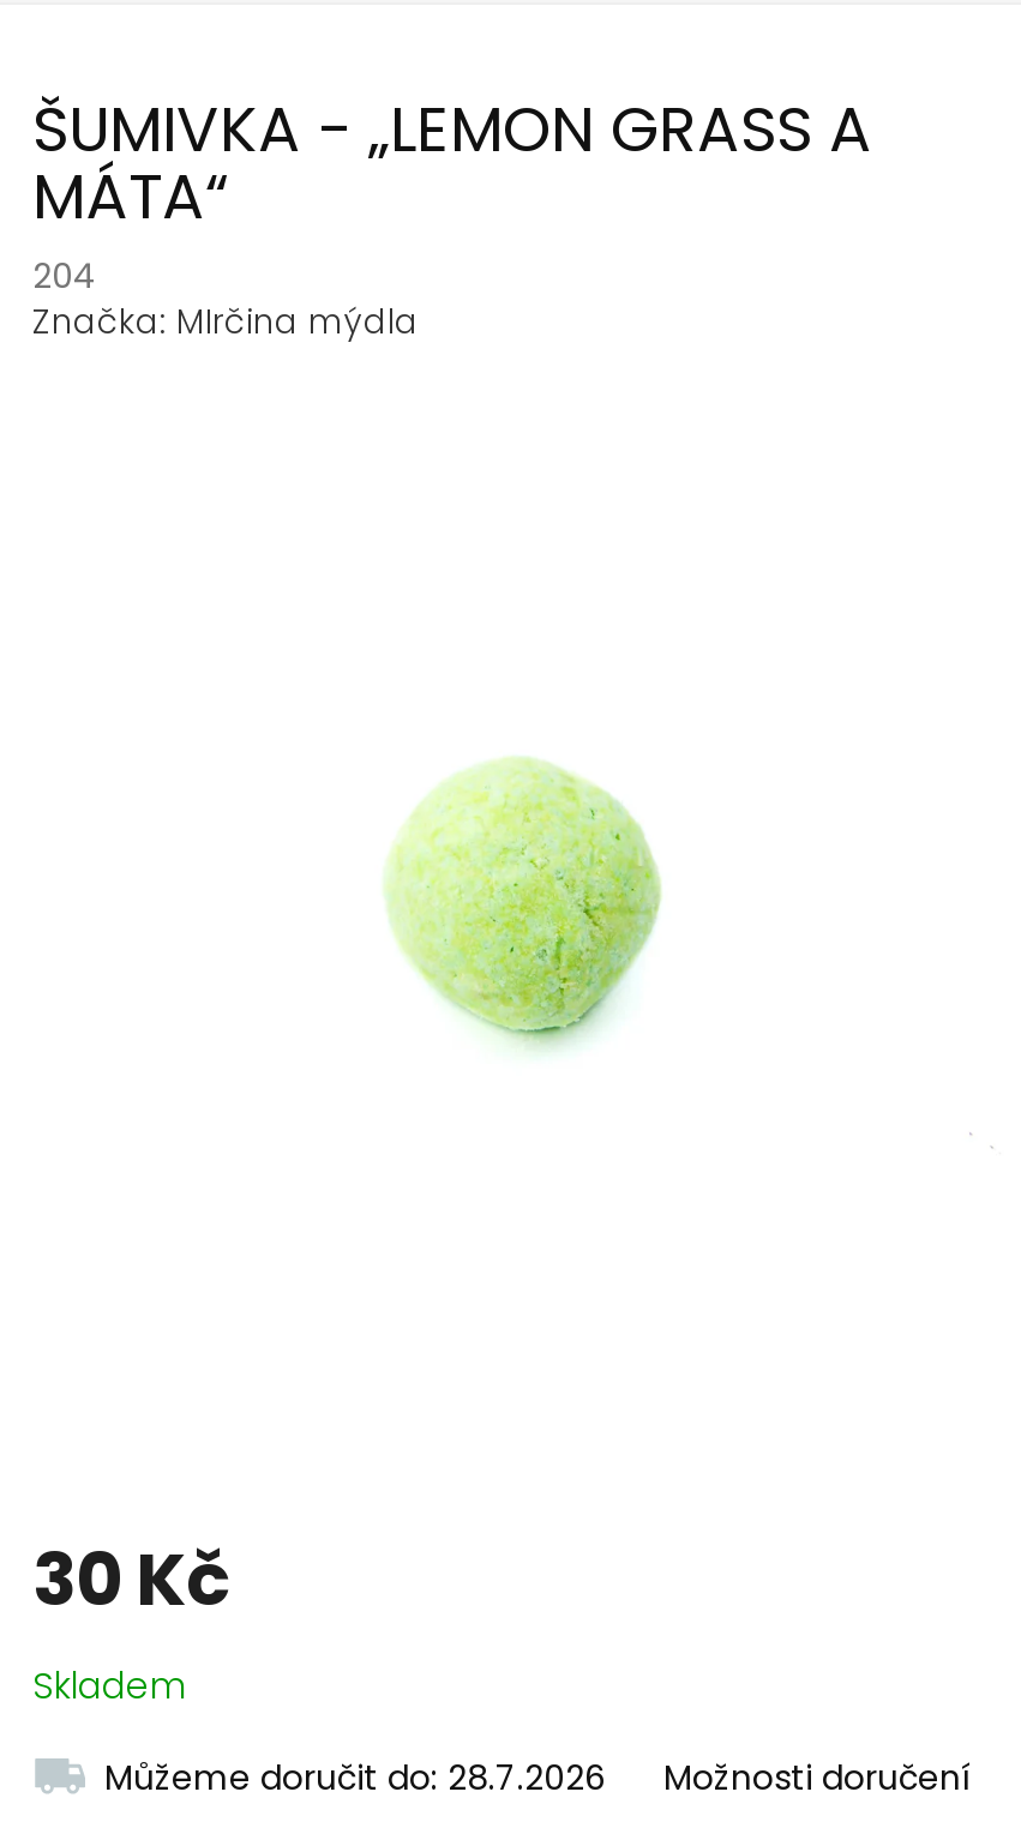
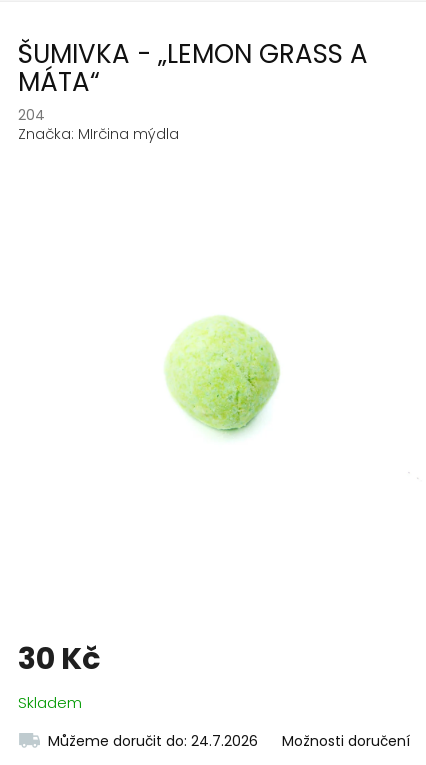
[104,1753,606,1801] Můžeme doručit do: 28.7.2026 -> [48,731,258,751] Můžeme doručit do: 24.7.2026

